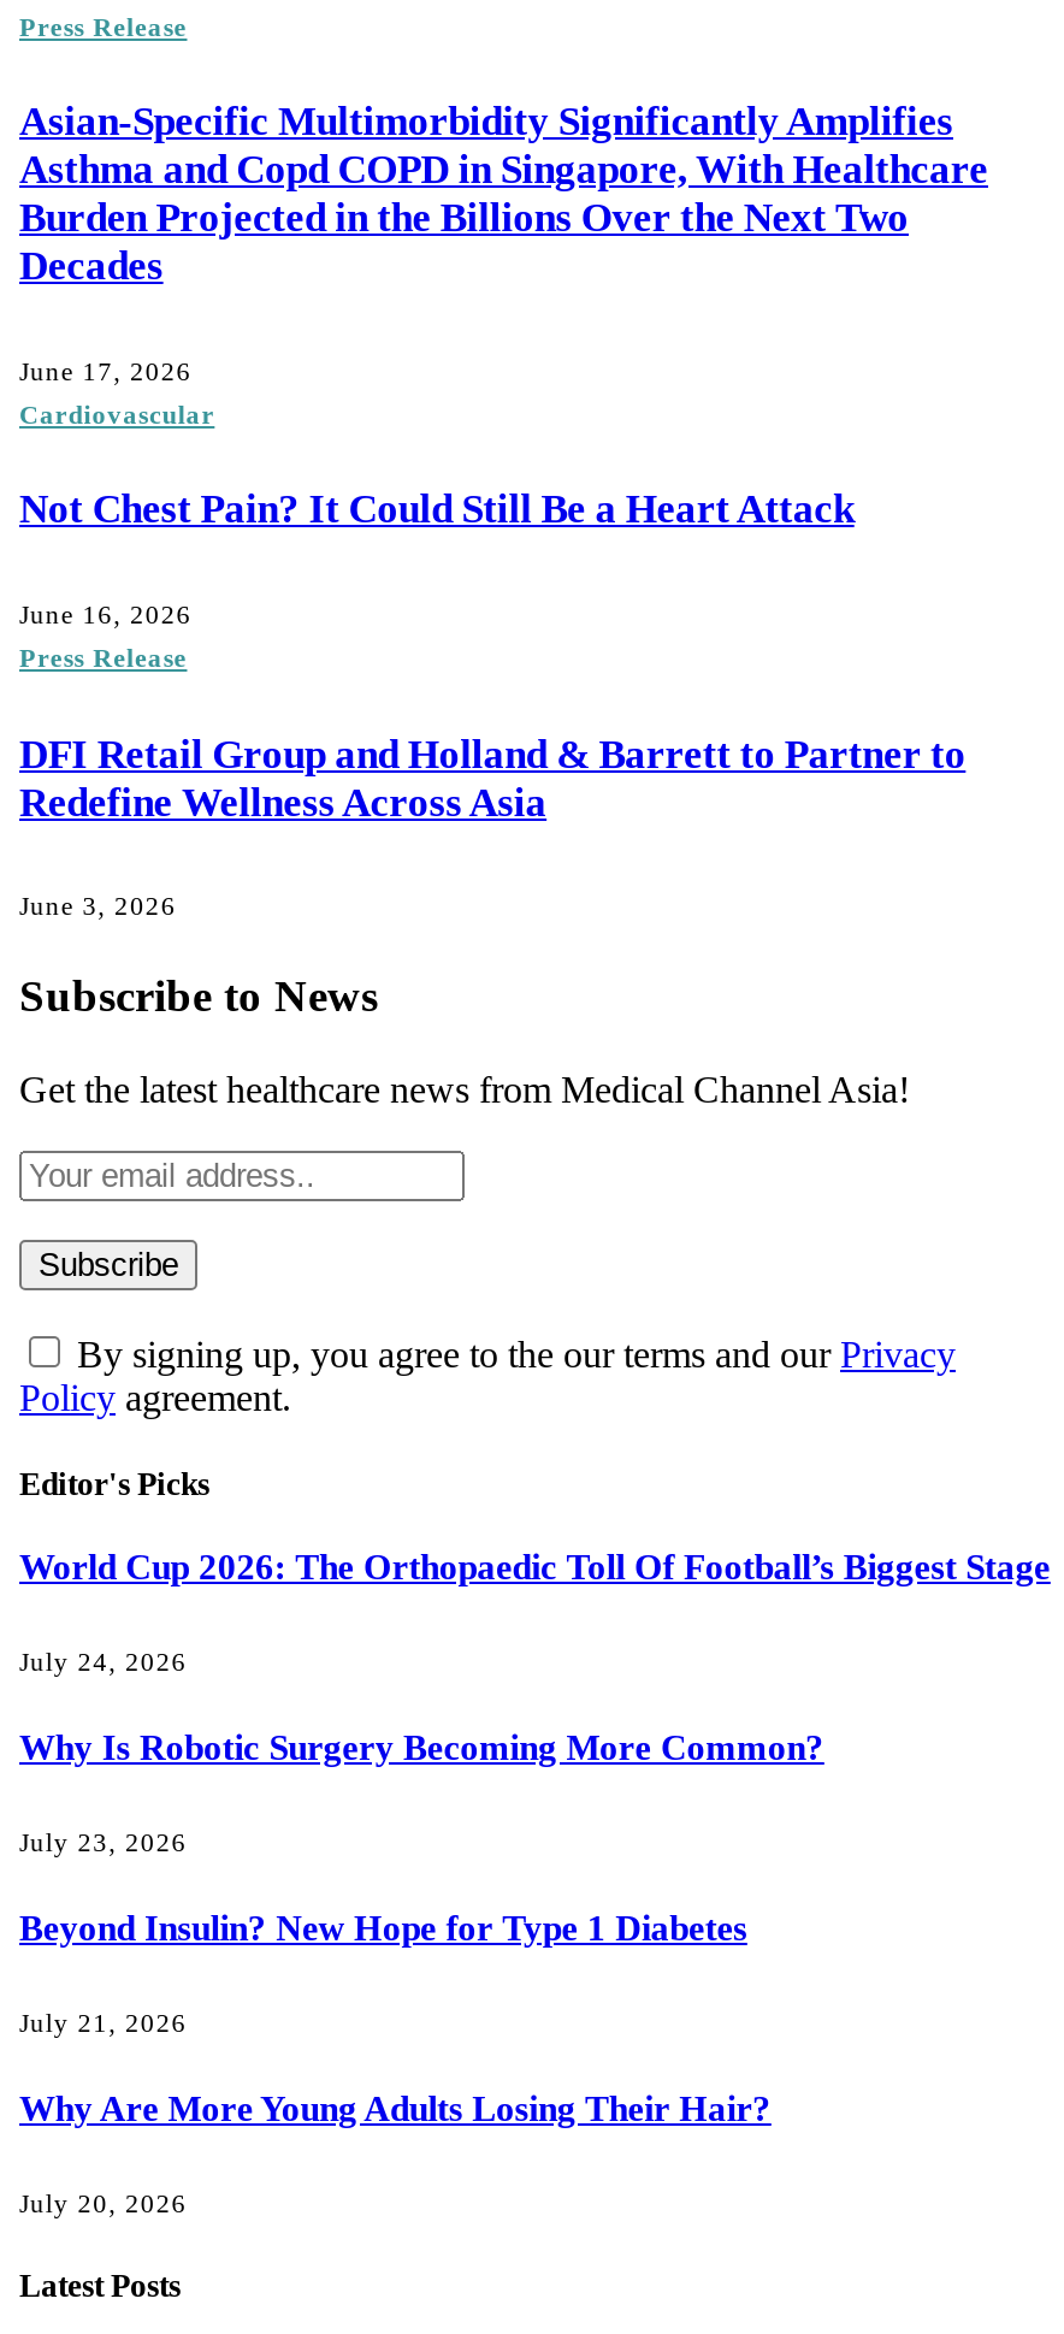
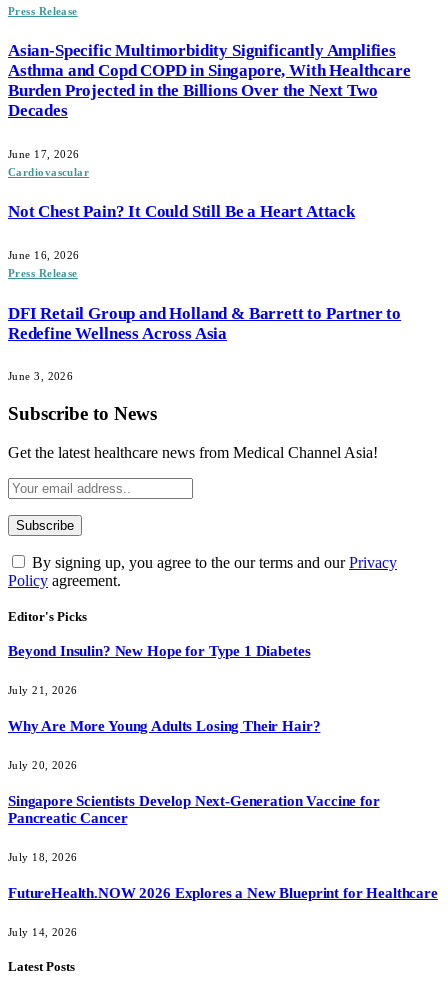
[19,1548,1051,1856] World Cup 2026: The Orthopaedic Toll Of Football’s Biggest Stage | July 24, 2026 | Why Is Robotic Surgery Becoming More Common? | July 23, 2026 -> none
moved [19,1909,771,2216] -> [8,643,320,771]: Beyond Insulin? New Hope for Type 1 Diabetes | July 21, 2026 | Why Are More Young Adults Losing Their Hair? | July 20, 2026
none -> [8,793,438,938] Singapore Scientists Develop Next-Generation Vaccine for | Pancreatic Cancer | July 18, 2026 | FutureHealth.NOW 2026 Explores a New Blueprint for Healthcare | July 14, 2026

